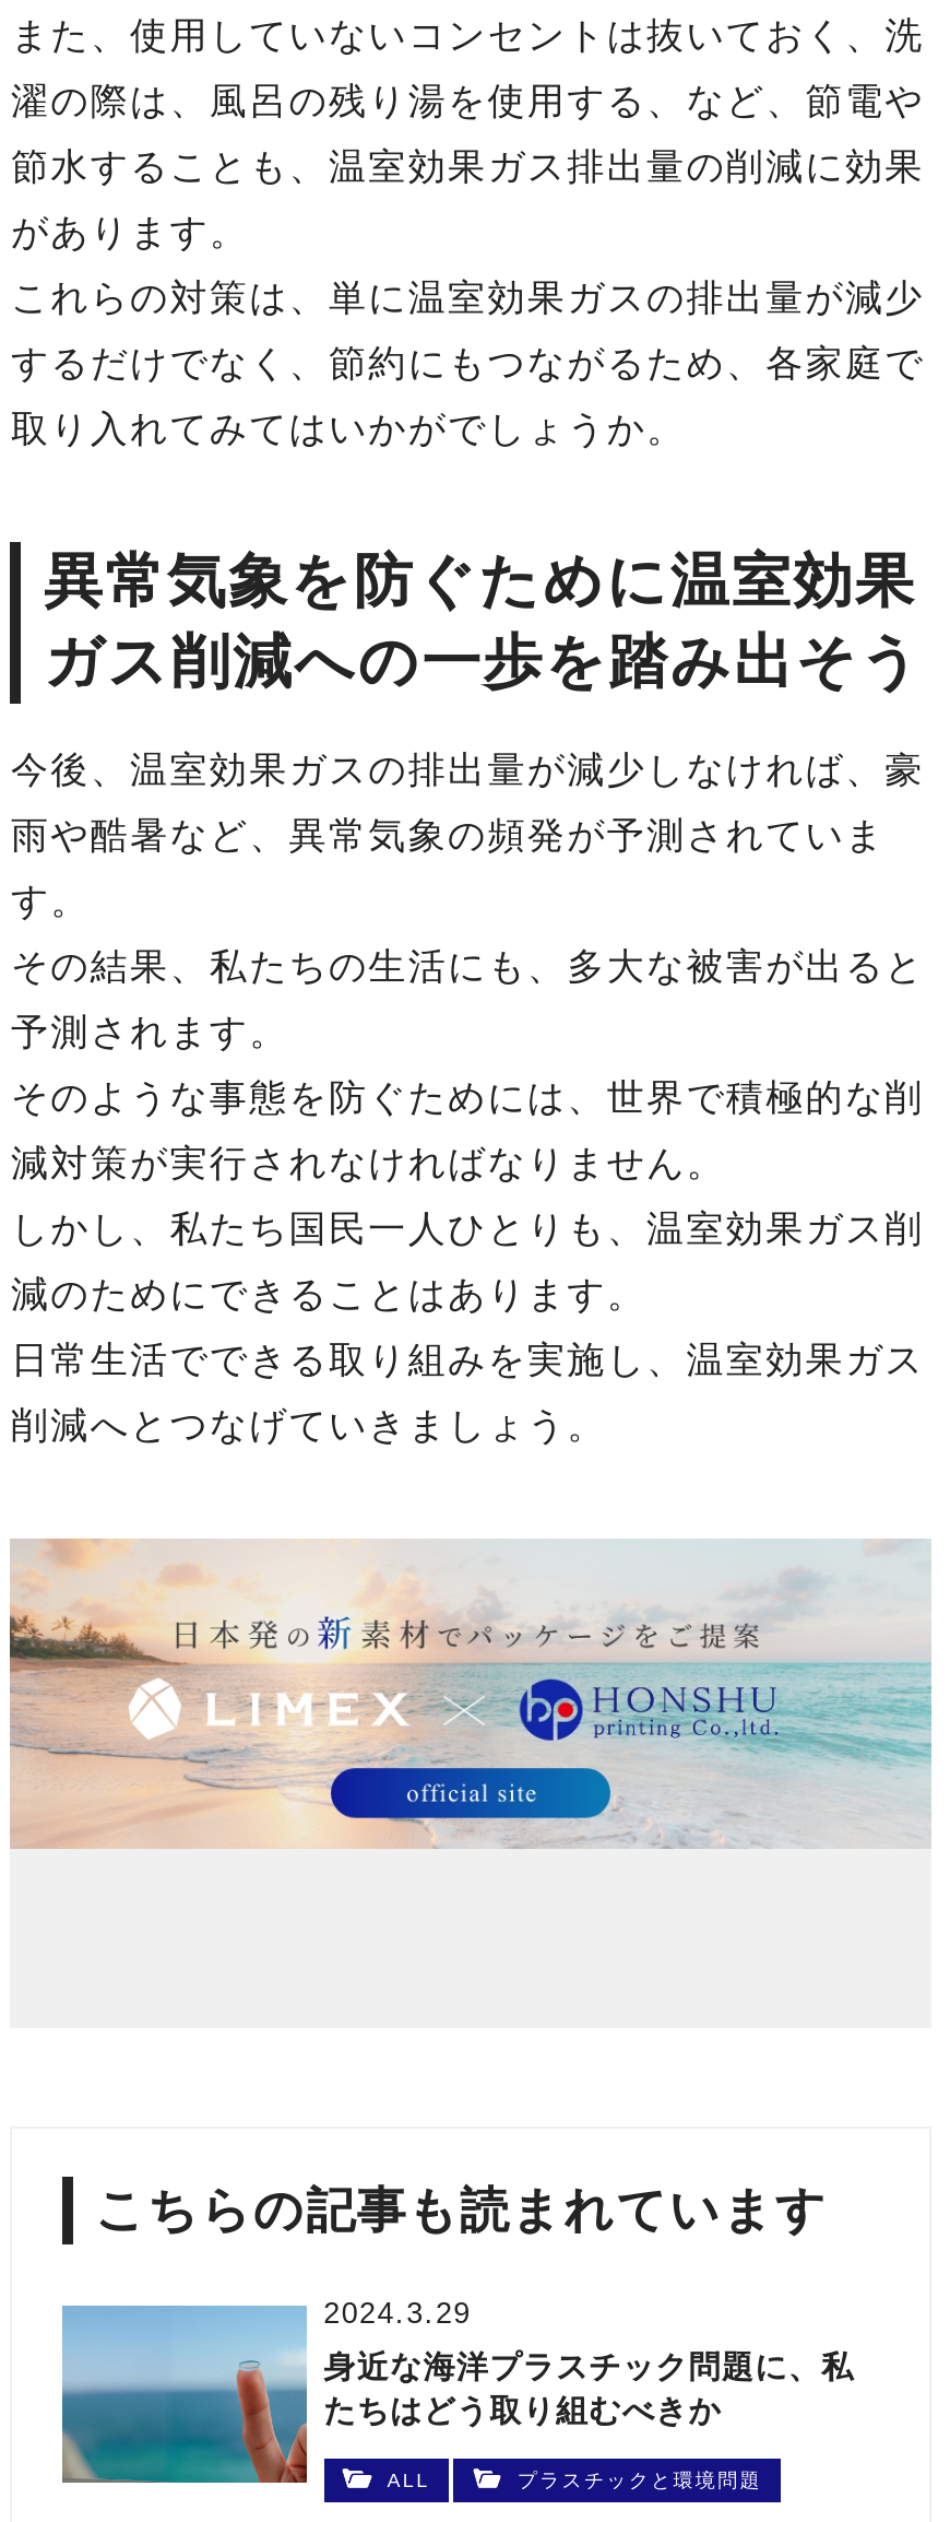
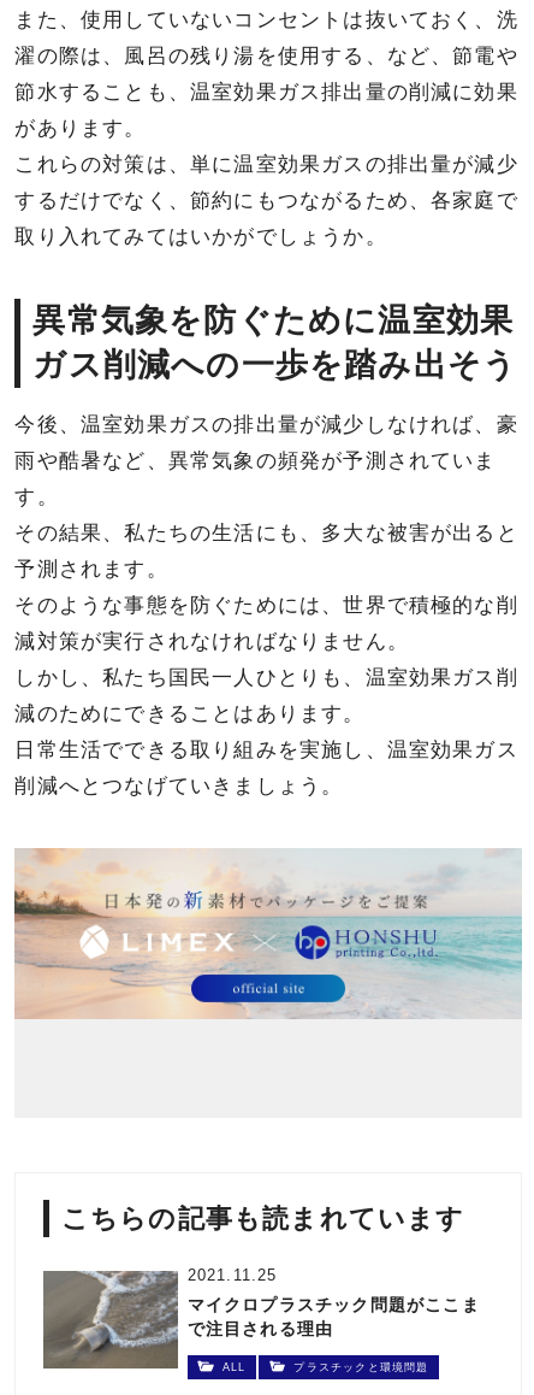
[60,2297,472,2485] [image] | 2024.3.29 -> [42,1266,277,1370] [image] | 2021.11.25
[323,2350,854,2428] 身近な海洋プラスチック問題に、私 | たちはどう取り組むべきか -> [187,1295,480,1339] マイクロプラスチック問題がここま | で注目される理由

